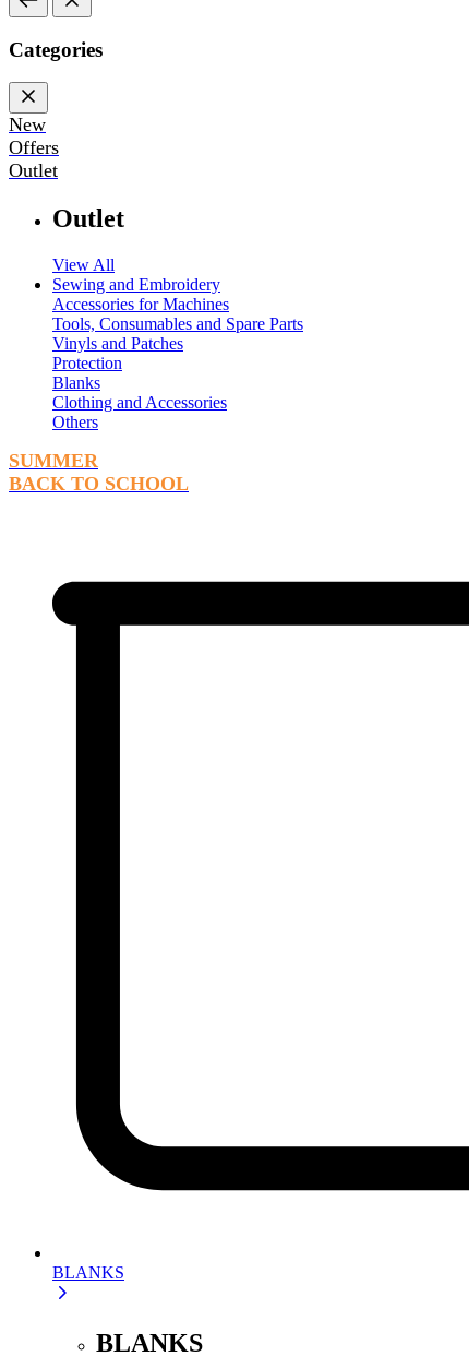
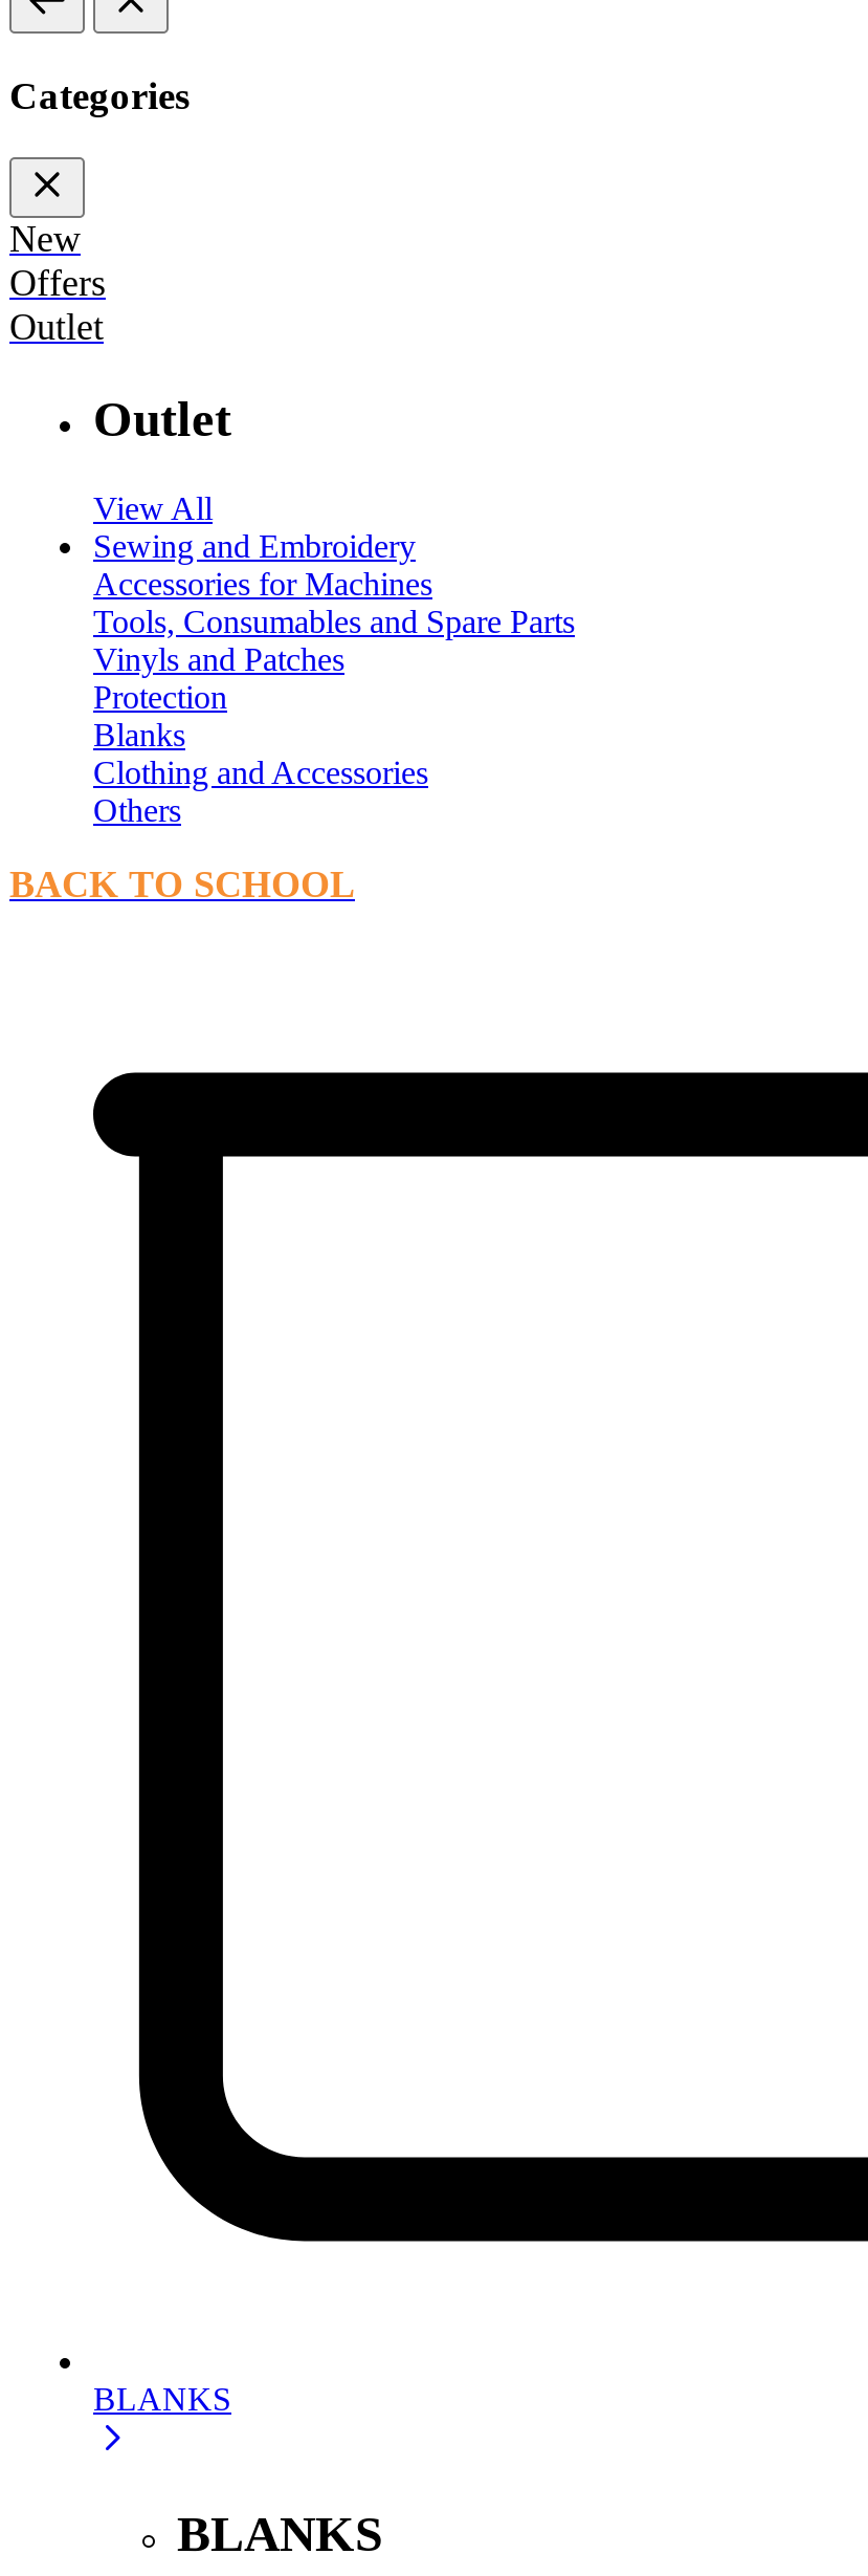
[9,450,98,472] SUMMER -> none

